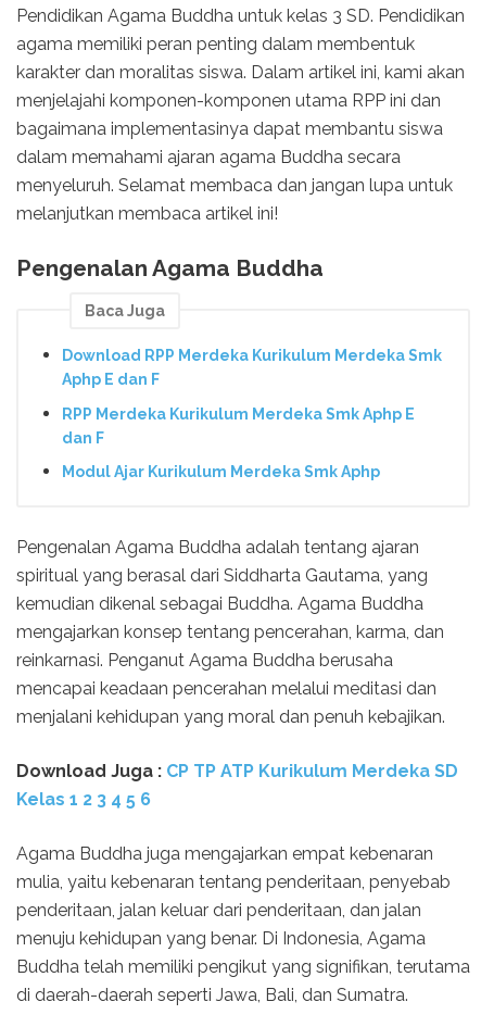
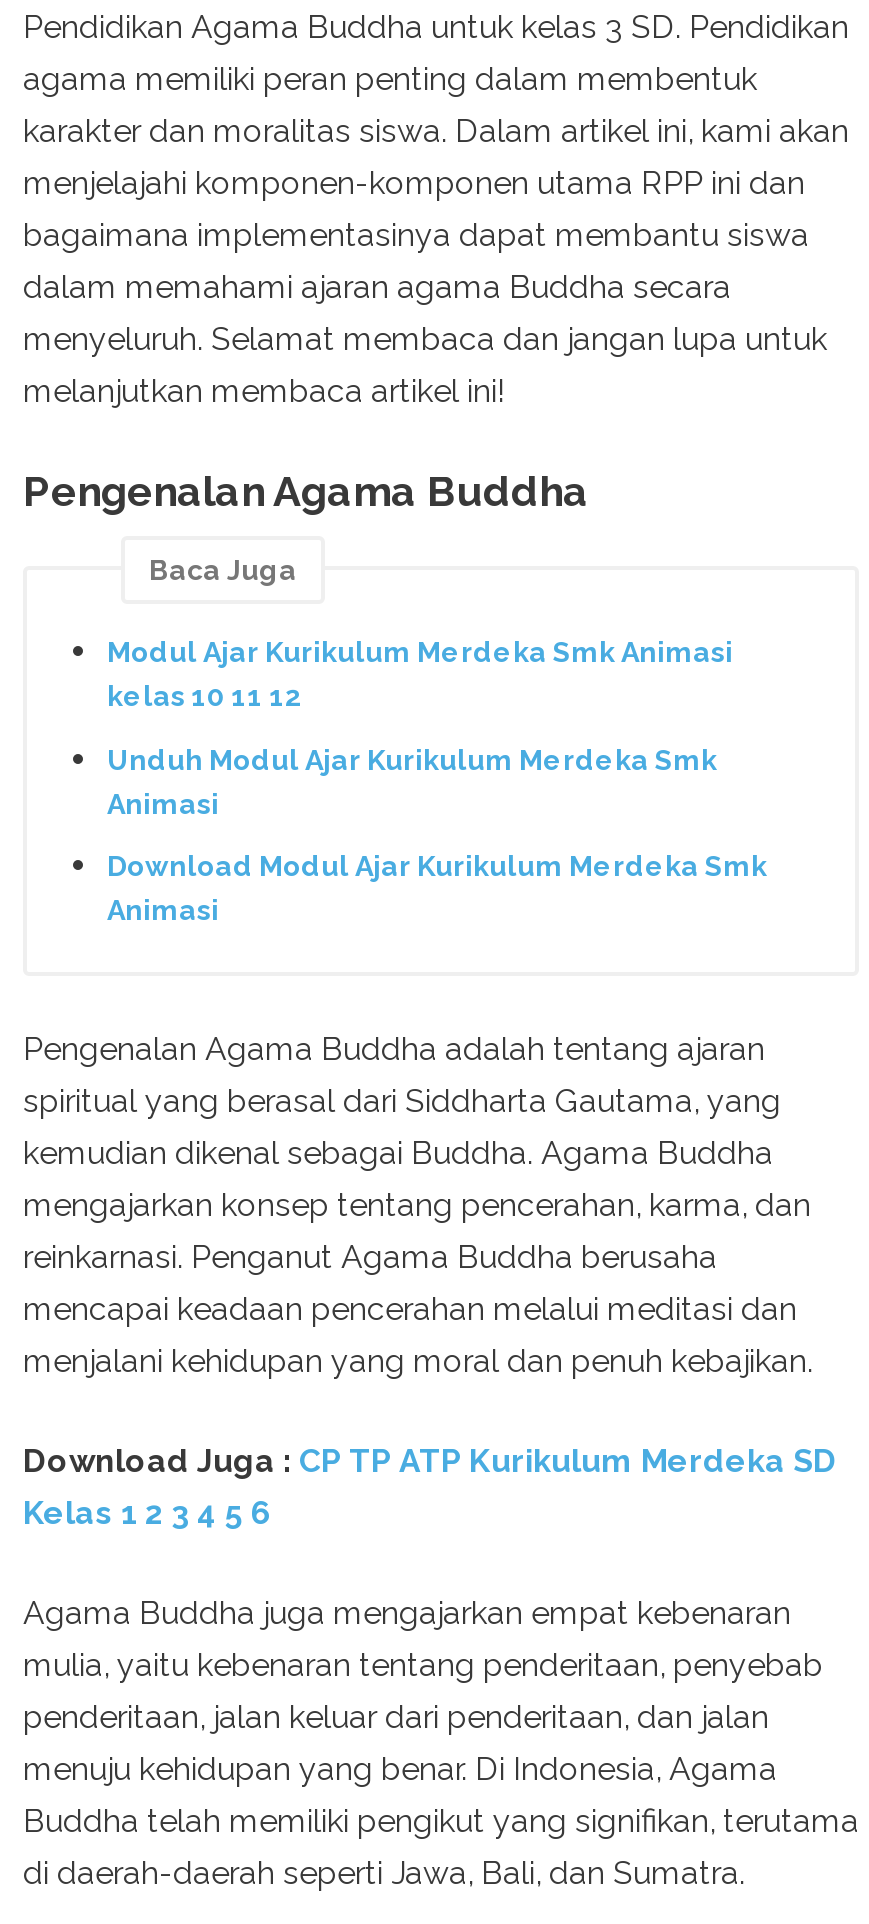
[62,347,442,388] Download RPP Merdeka Kurikulum Merdeka Smk | Aphp E dan F -> [107,636,733,712] Modul Ajar Kurikulum Merdeka Smk Animasi | kelas 10 11 12
[62,405,415,446] RPP Merdeka Kurikulum Merdeka Smk Aphp E | dan F -> [107,743,717,819] Unduh Modul Ajar Kurikulum Merdeka Smk | Animasi
[62,463,380,481] Modul Ajar Kurikulum Merdeka Smk Aphp -> [107,850,767,926] Download Modul Ajar Kurikulum Merdeka Smk | Animasi

